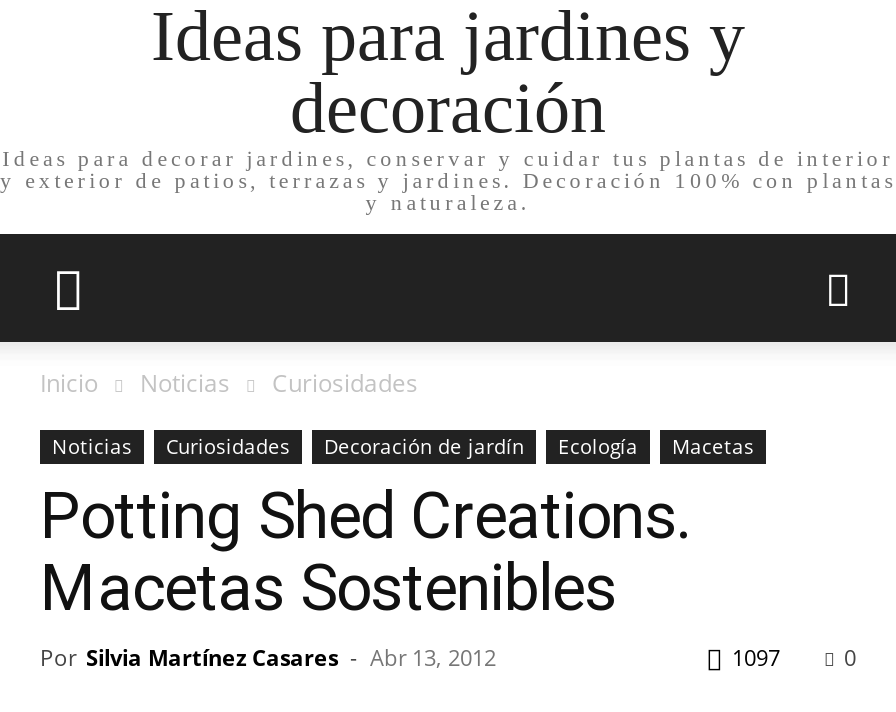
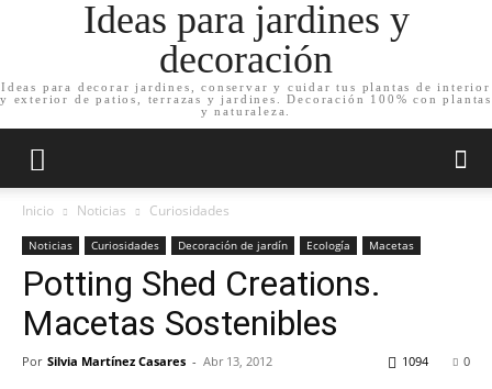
[732,642,780,672] 1097 -> [402,353,428,369] 1094

